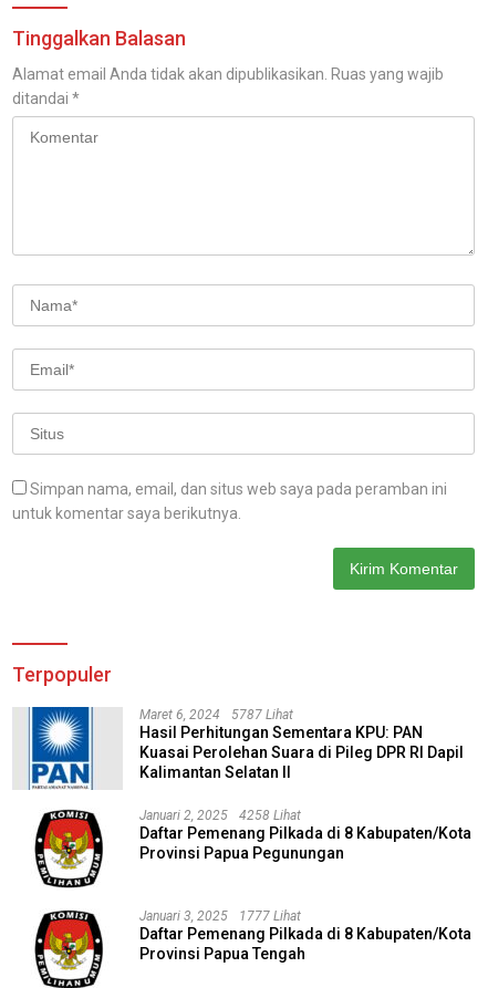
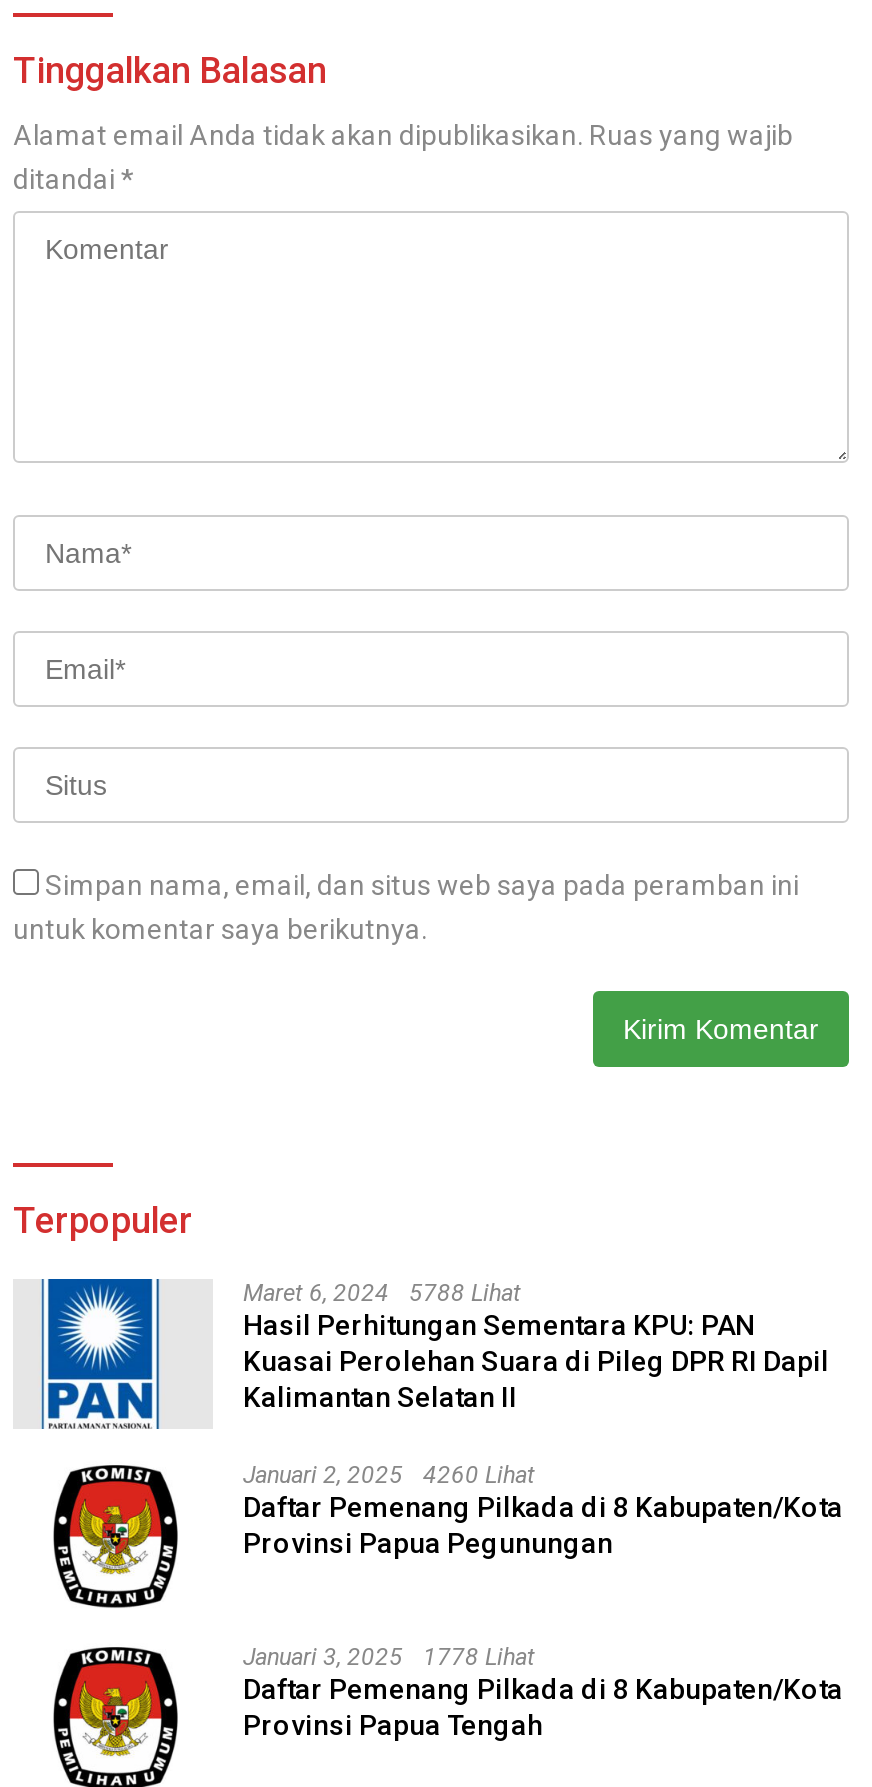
[139,707,293,723] Maret 6, 2024 5787 Lihat -> [243,1279,521,1307] Maret 6, 2024 5788 Lihat
[139,808,301,823] Januari 2, 2025 4258 Lihat -> [243,1461,535,1489] Januari 2, 2025 4260 Lihat
[139,909,301,924] Januari 3, 2025 1777 Lihat -> [243,1643,535,1671] Januari 3, 2025 1778 Lihat

